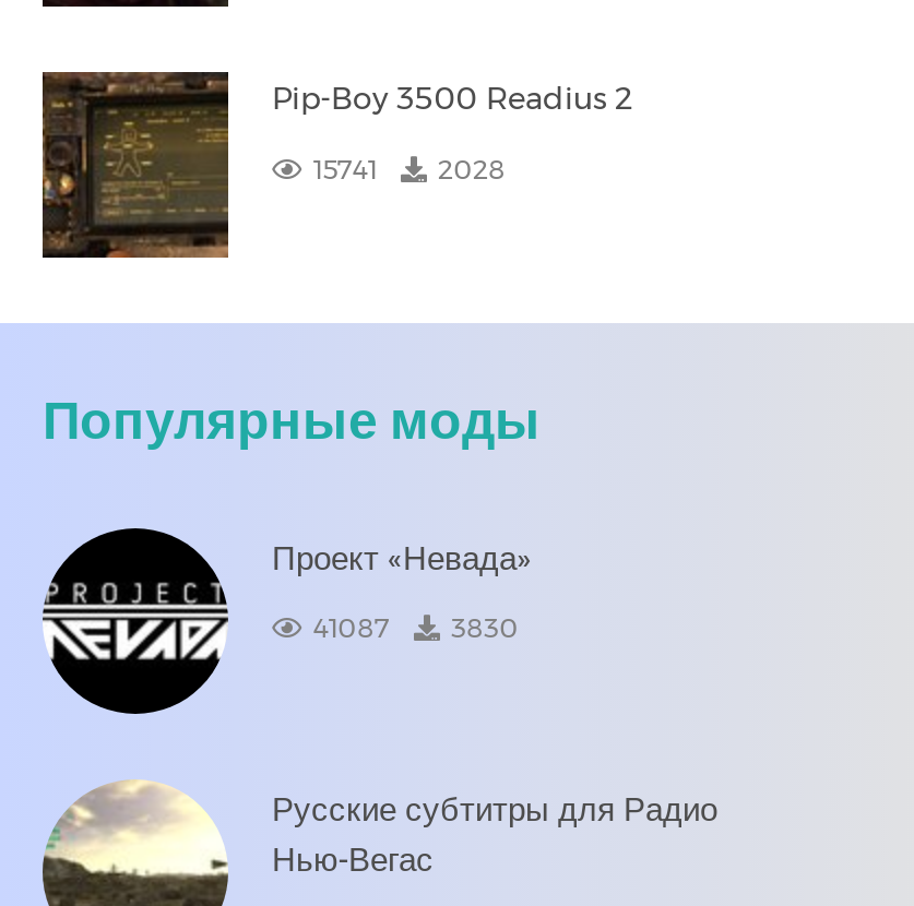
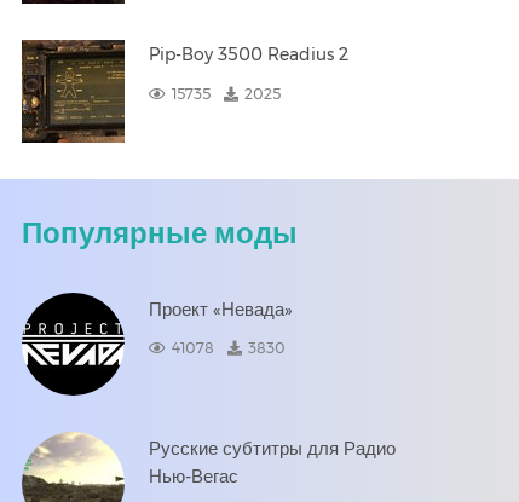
[313,153,377,185] 15741 -> [172,85,211,103] 15735
[438,153,506,185] 2028 -> [244,85,281,103] 2025
[313,611,519,644] 41087 3830 -> [172,339,286,357] 41078 3830

